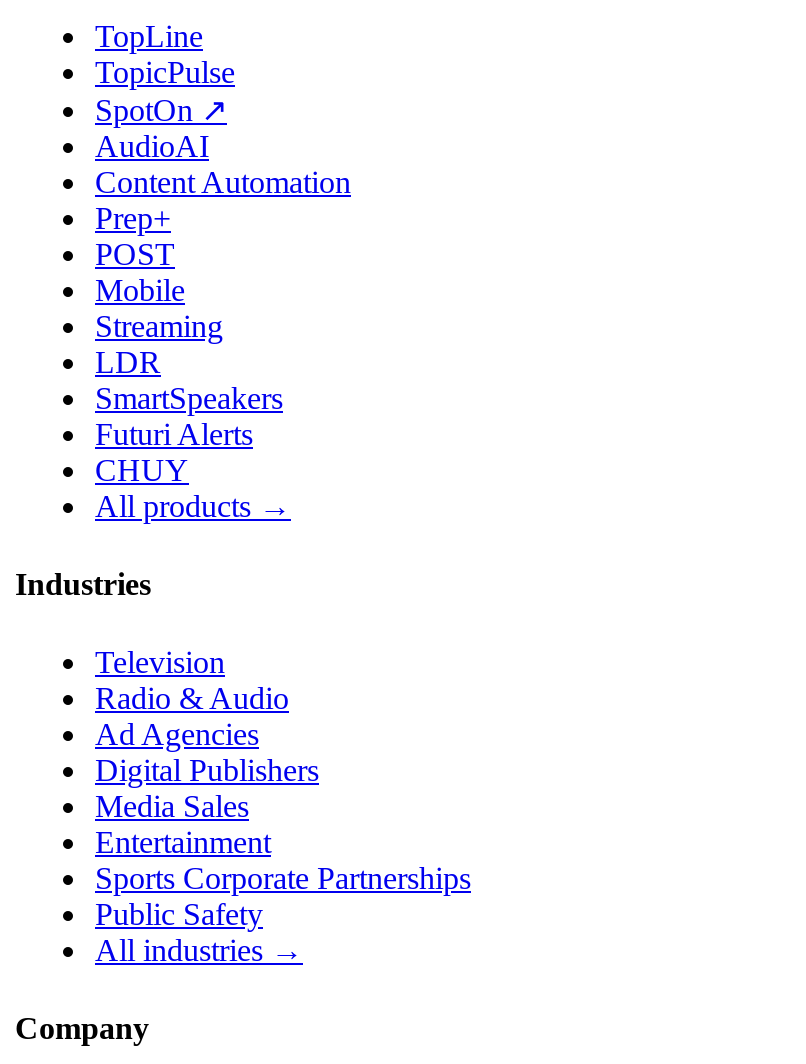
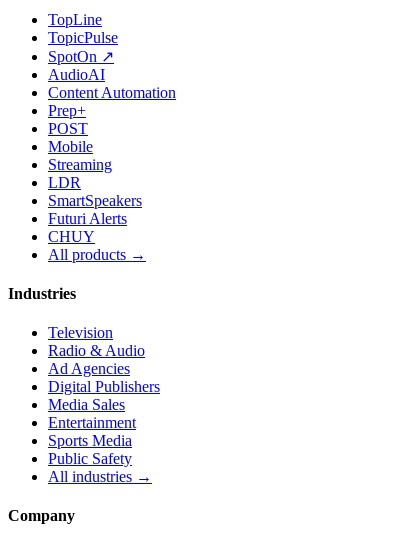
[95,861,471,895] Sports Corporate Partnerships -> [48,432,132,449] Sports Media

